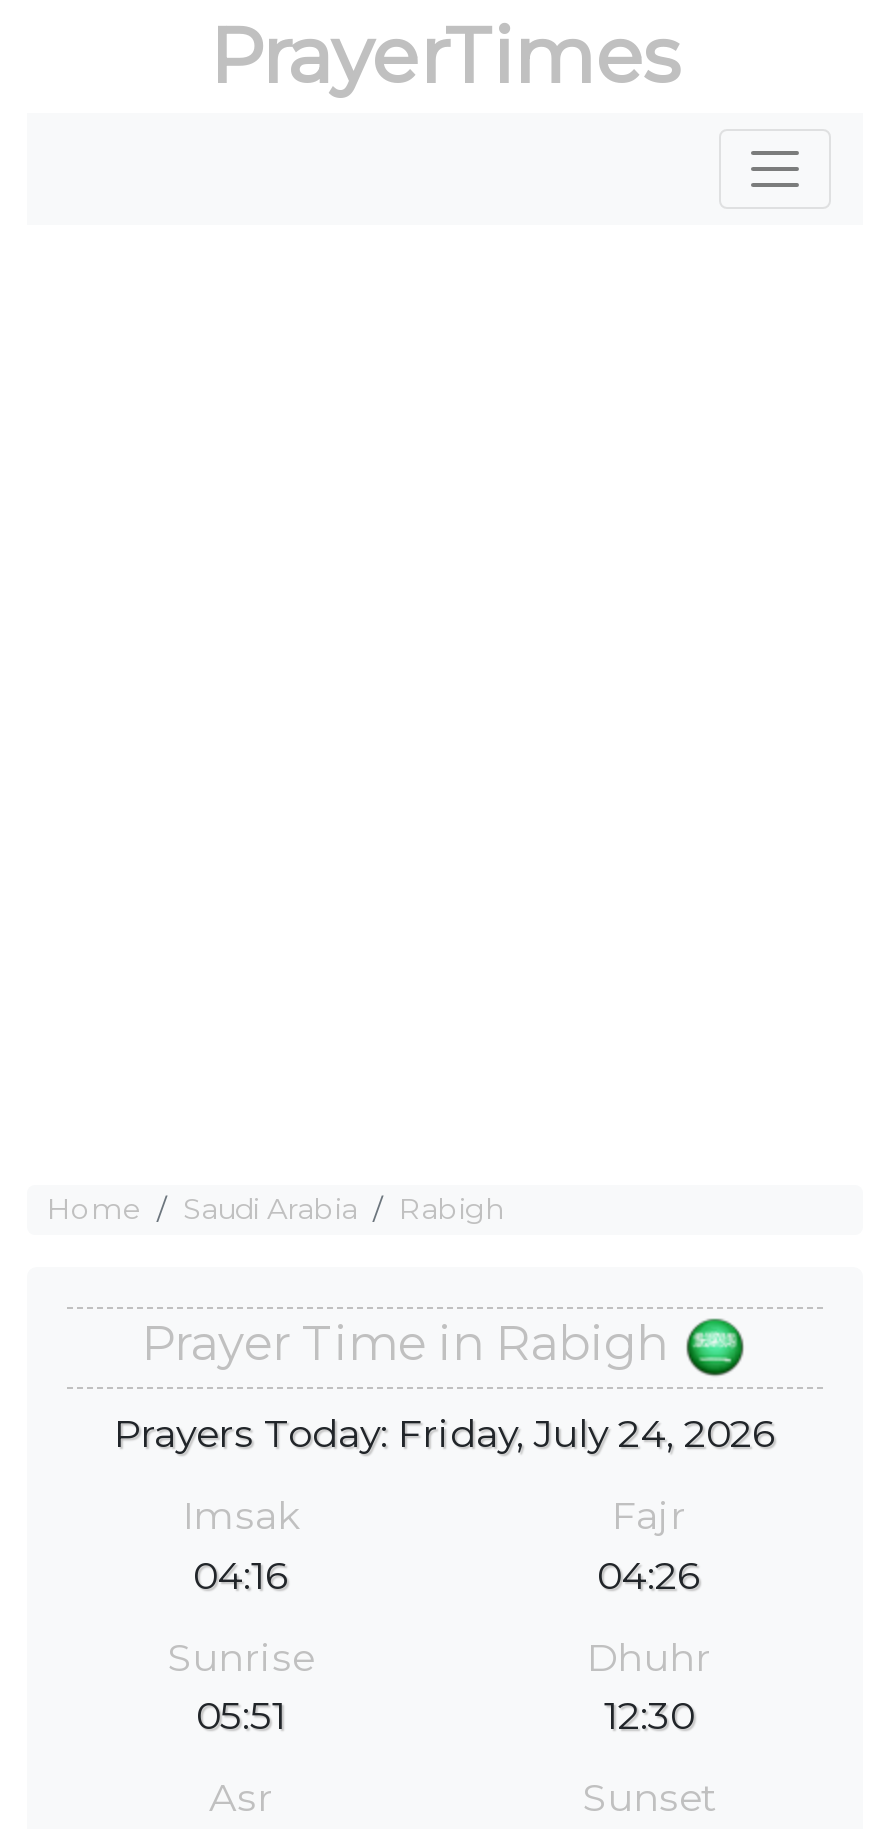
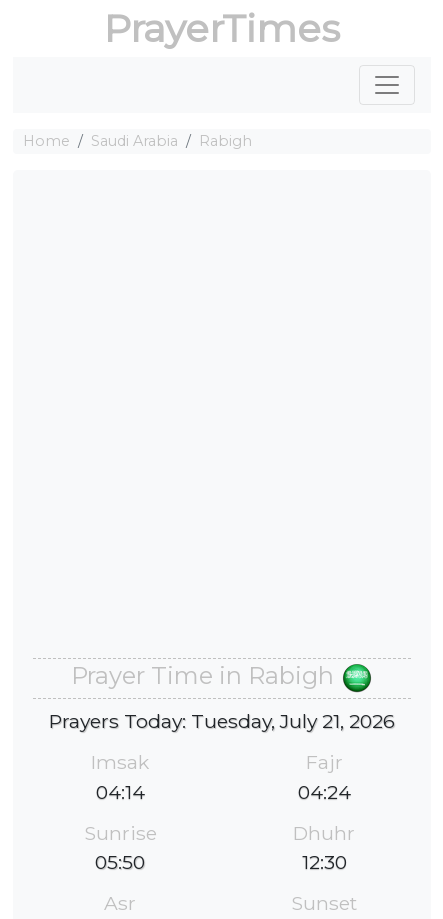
moved [47,1191,505,1227] -> [23,132,252,150]: Home | Saudi Arabia | Rabigh
[114,1409,776,1457] Prayers Today: Friday, July 24, 2026 -> [49,709,395,733] Prayers Today: Tuesday, July 21, 2026
[193,1550,289,1598] 04:16 -> [95,780,144,804] 04:14
[597,1550,701,1598] 04:26 -> [297,780,350,804] 04:24
[196,1692,286,1740] 05:51 -> [95,850,145,874] 05:50

